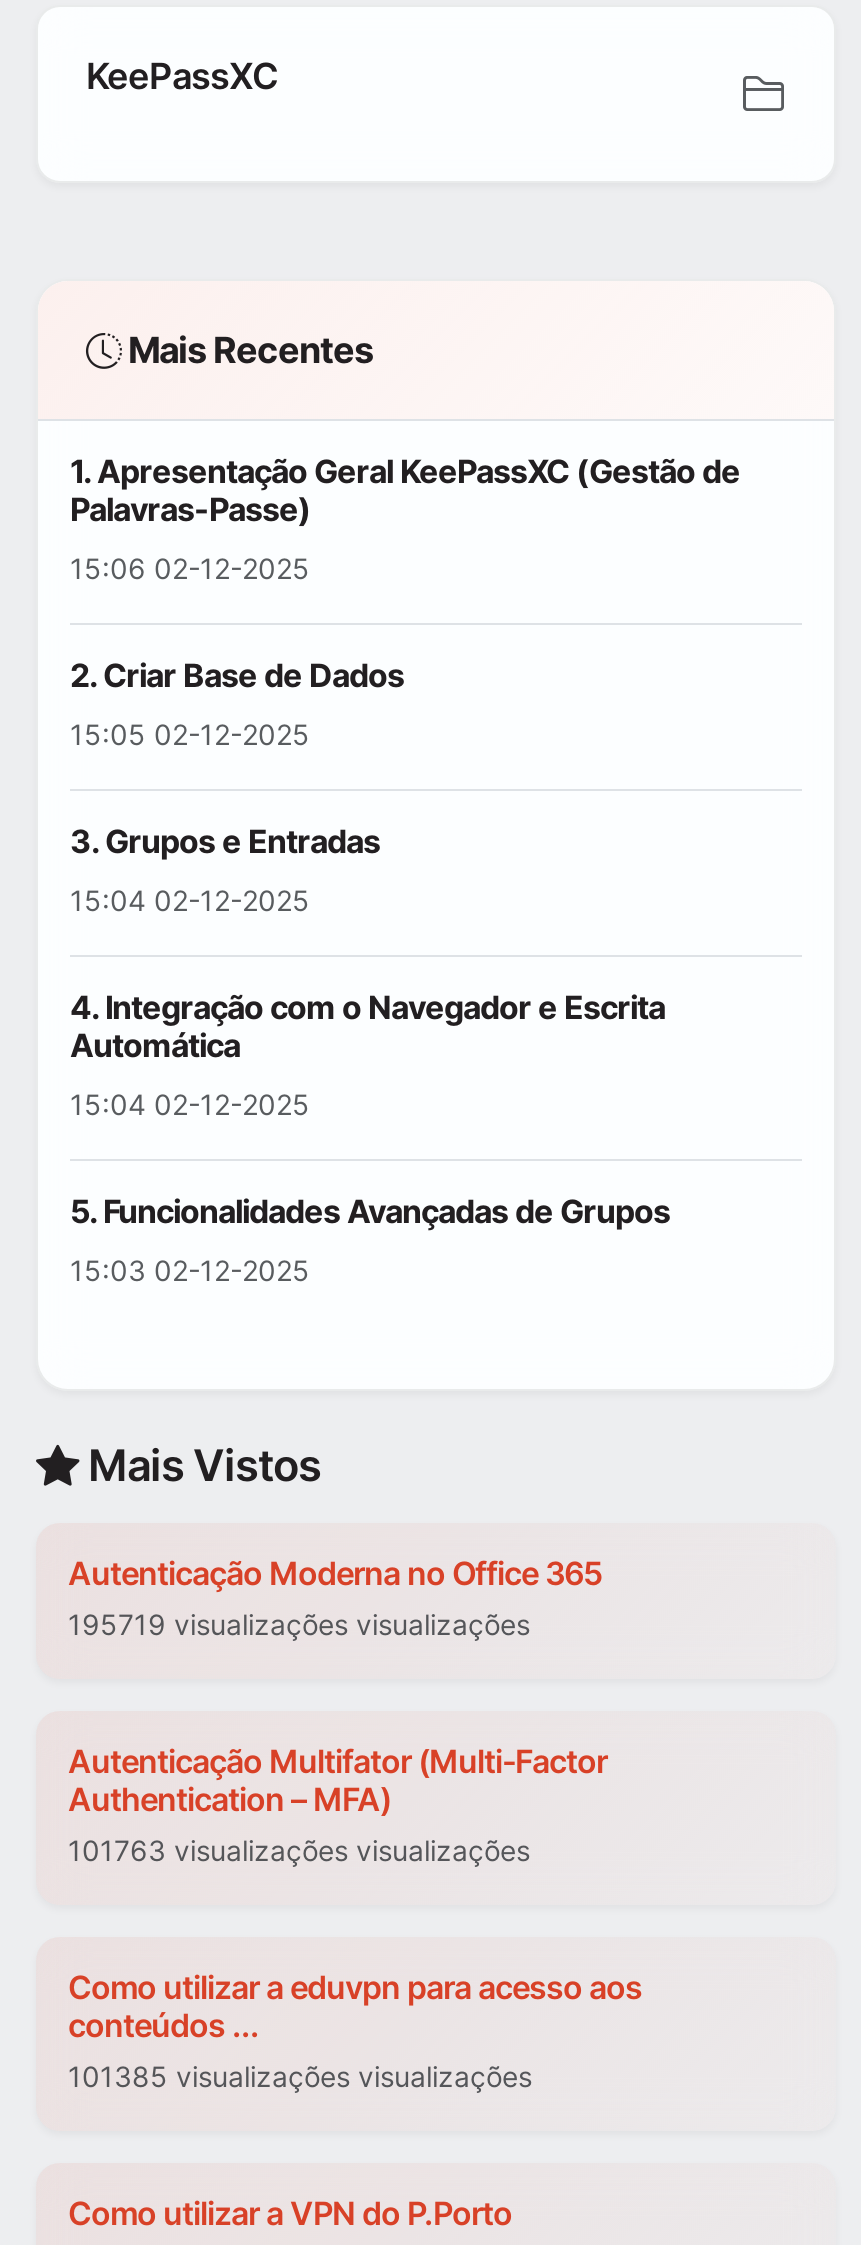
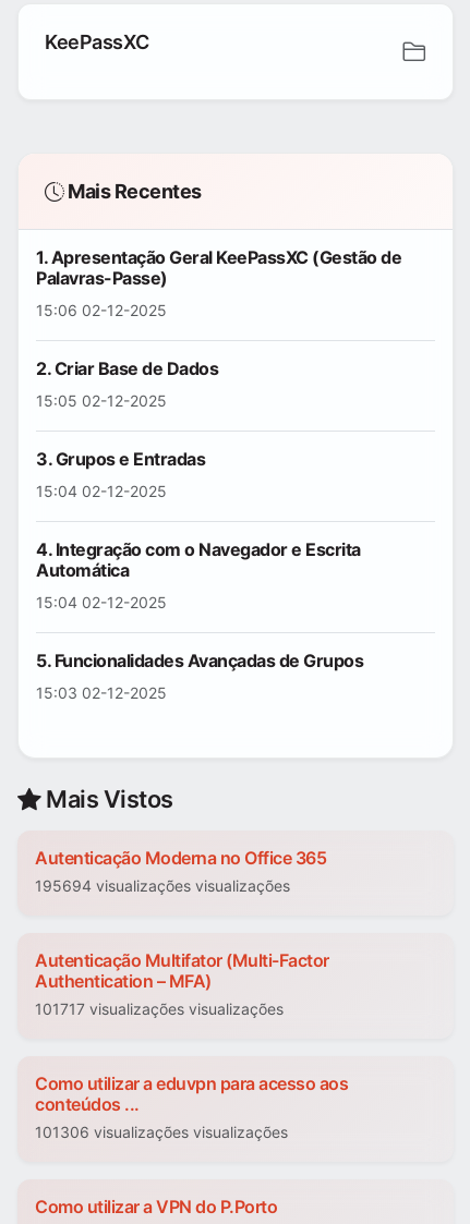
[68,1608,530,1642] 195719 visualizações visualizações -> [35,877,290,895] 195694 visualizações visualizações
[68,1834,530,1868] 101763 visualizações visualizações -> [35,1000,284,1019] 101717 visualizações visualizações
[68,2060,532,2094] 101385 visualizações visualizações -> [35,1123,288,1142] 101306 visualizações visualizações

